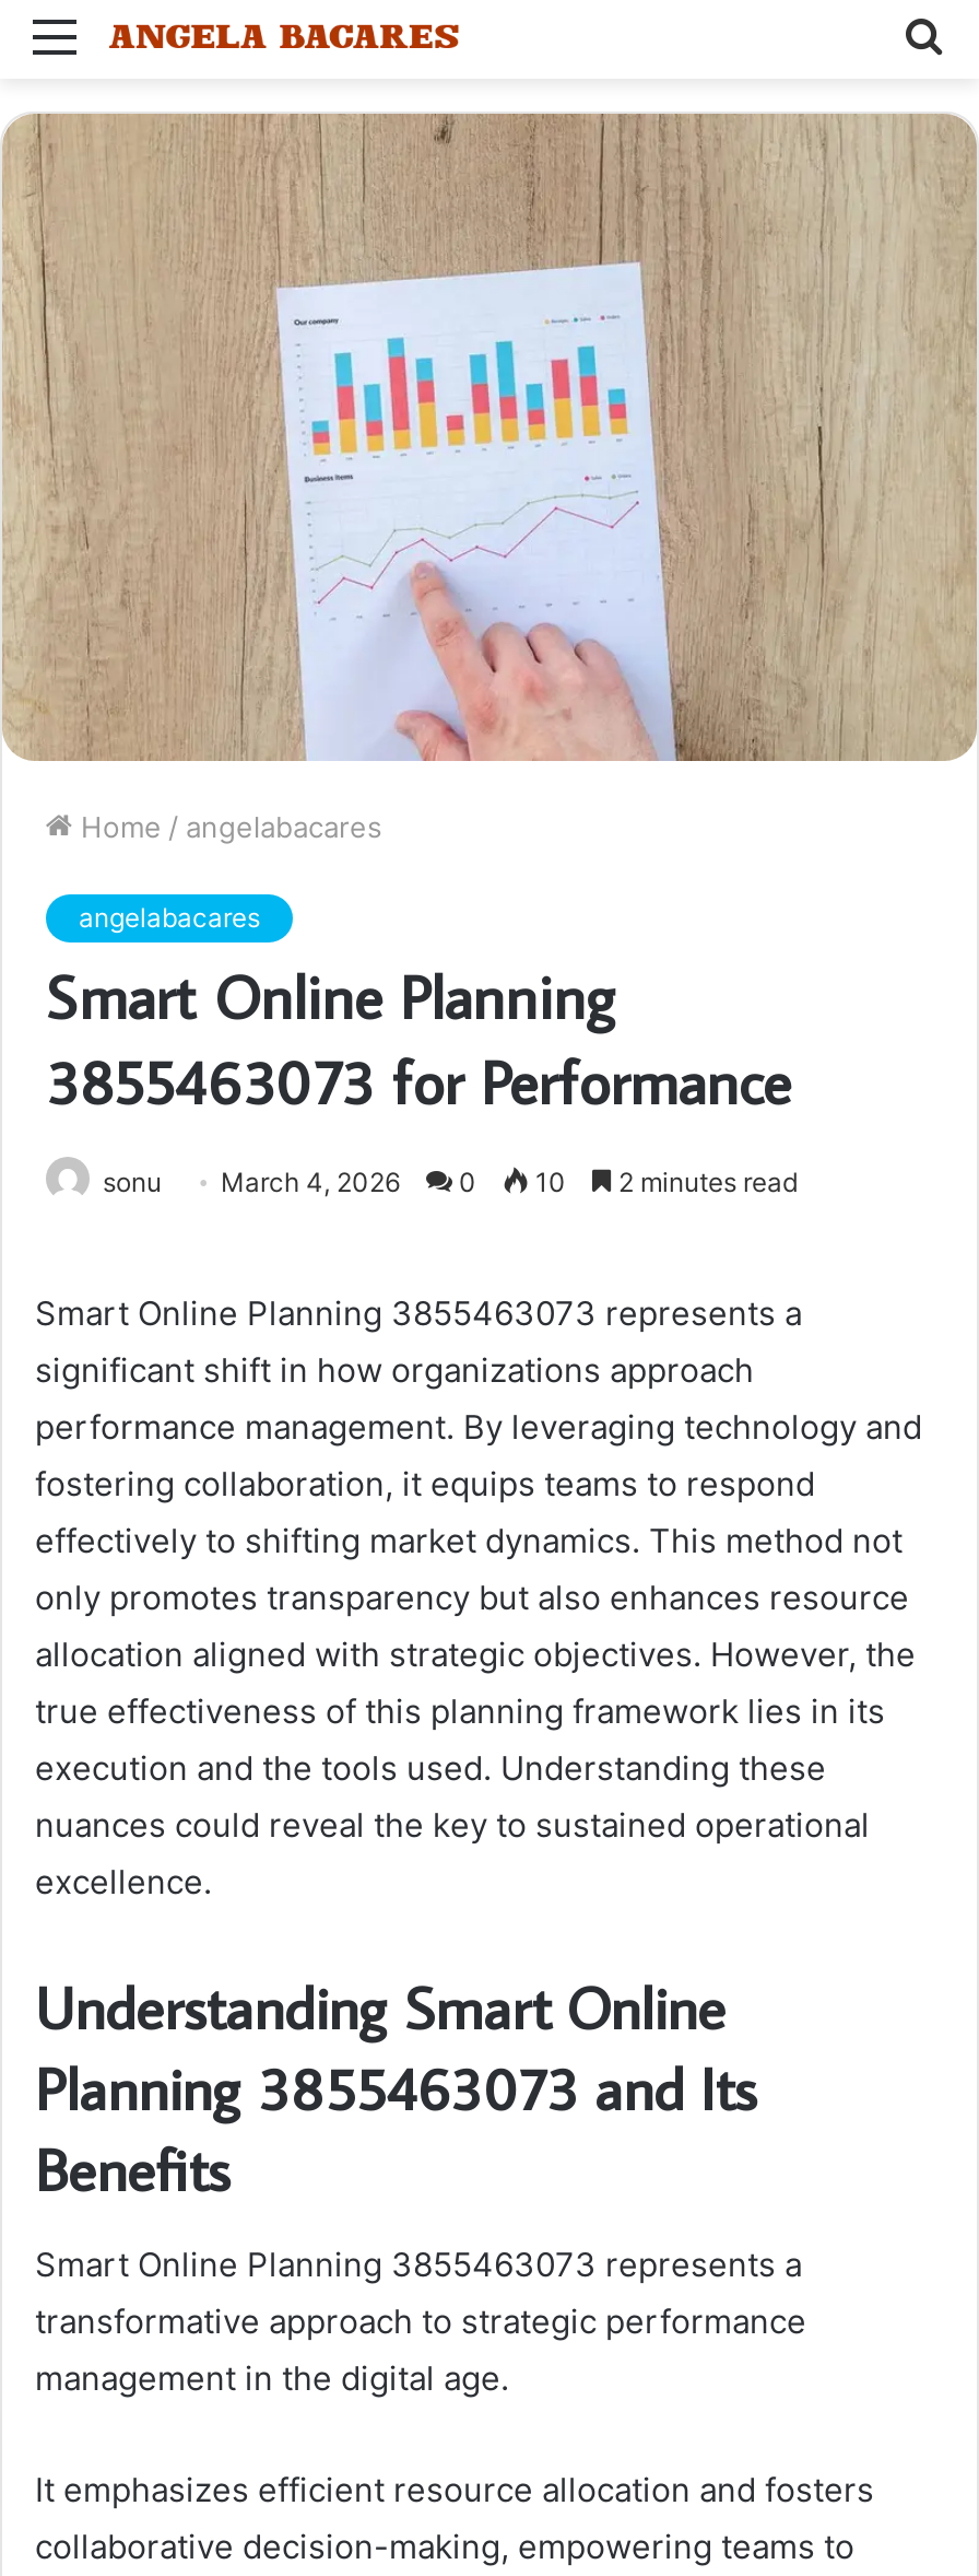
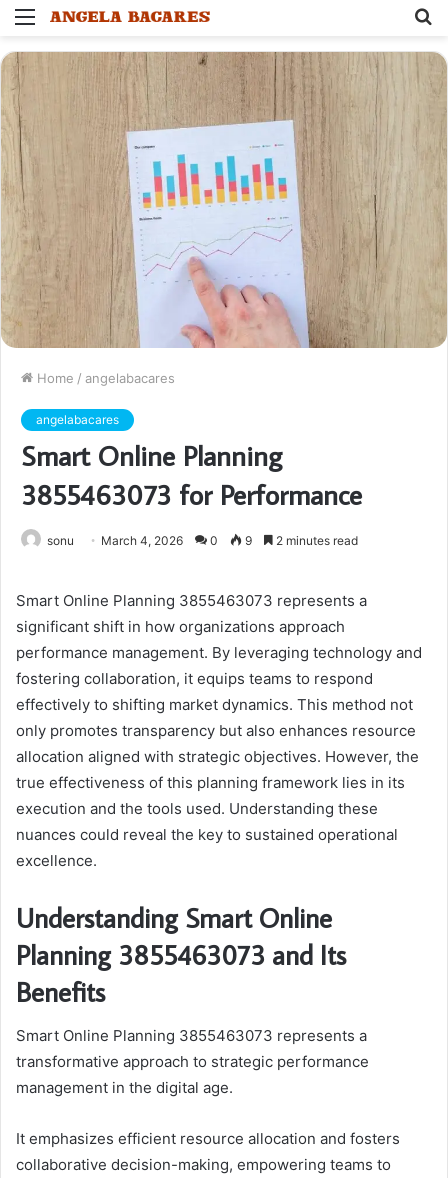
[103,1165,798,1198] sonu March 4, 2026 0 10 2 minutes read -> [47,533,358,548] sonu March 4, 2026 0 9 2 minutes read

